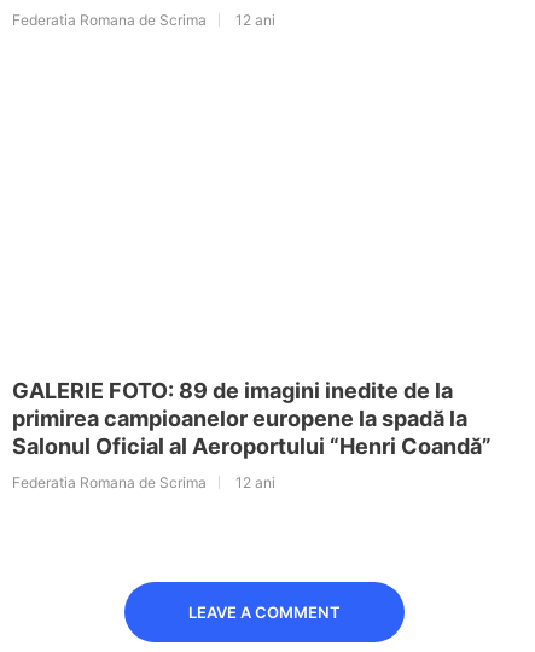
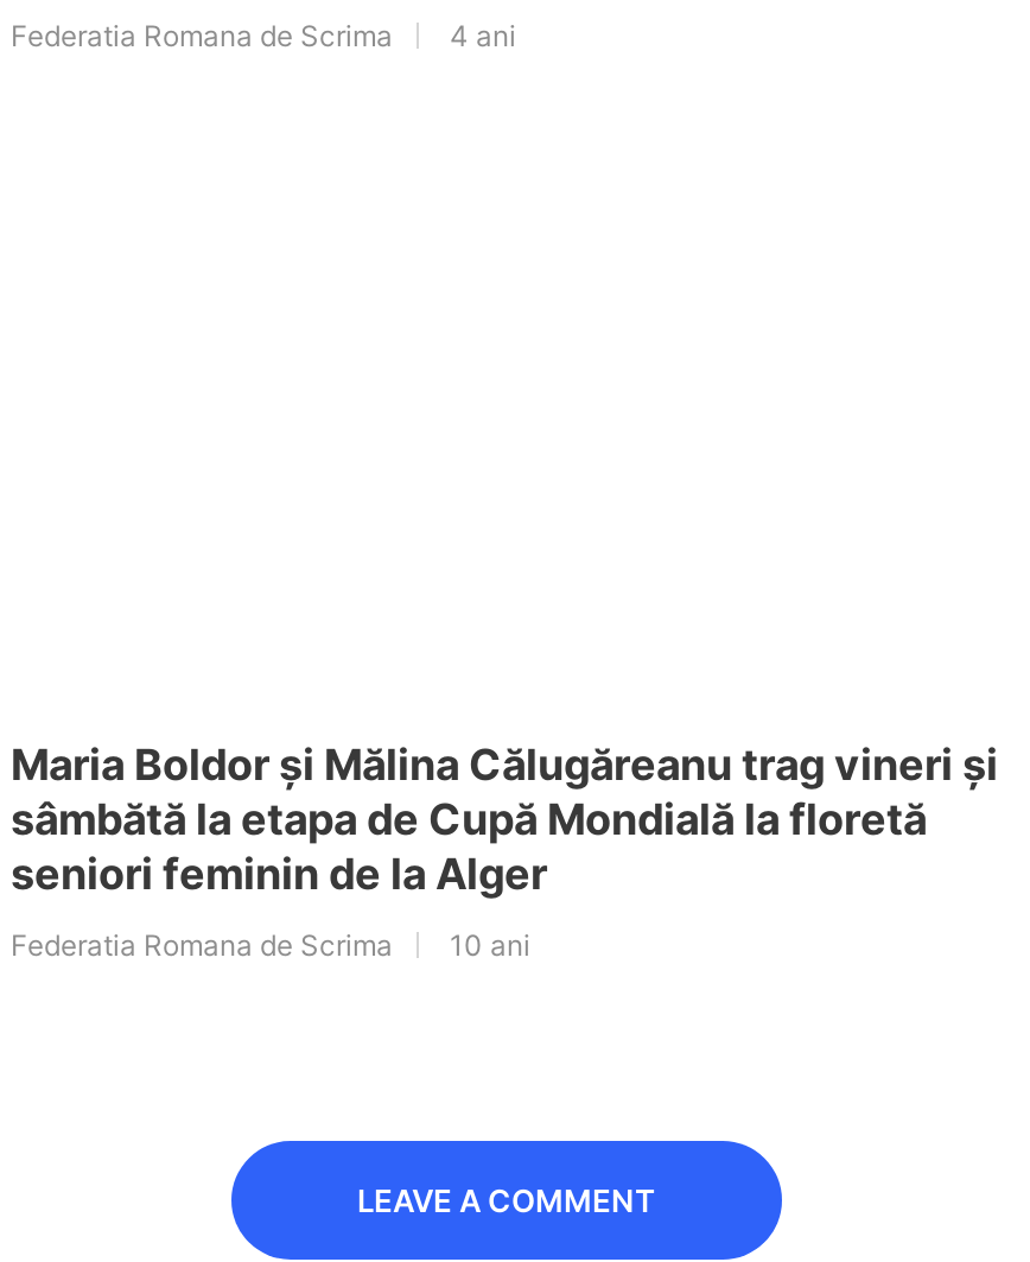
[12,11,275,29] Federatia Romana de Scrima 12 ani -> [11,17,516,53] Federatia Romana de Scrima 4 ani
[12,378,492,459] GALERIE FOTO: 89 de imagini inedite de la | primirea campioanelor europene la spadă la | Salonul Oficial al Aeroportului “Henri Coandă” -> [11,739,998,898] Maria Boldor și Mălina Călugăreanu trag vineri și | sâmbătă la etapa de Cupă Mondială la floretă | seniori feminin de la Alger
[12,473,275,491] Federatia Romana de Scrima 12 ani -> [11,927,530,963] Federatia Romana de Scrima 10 ani

